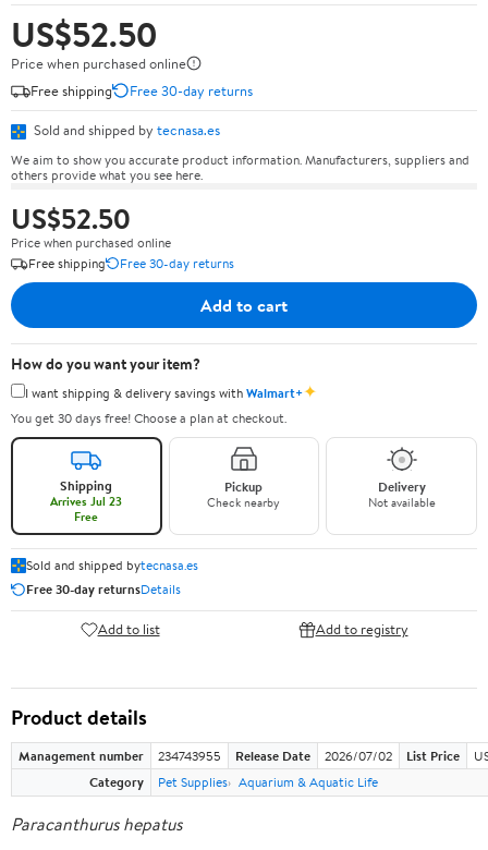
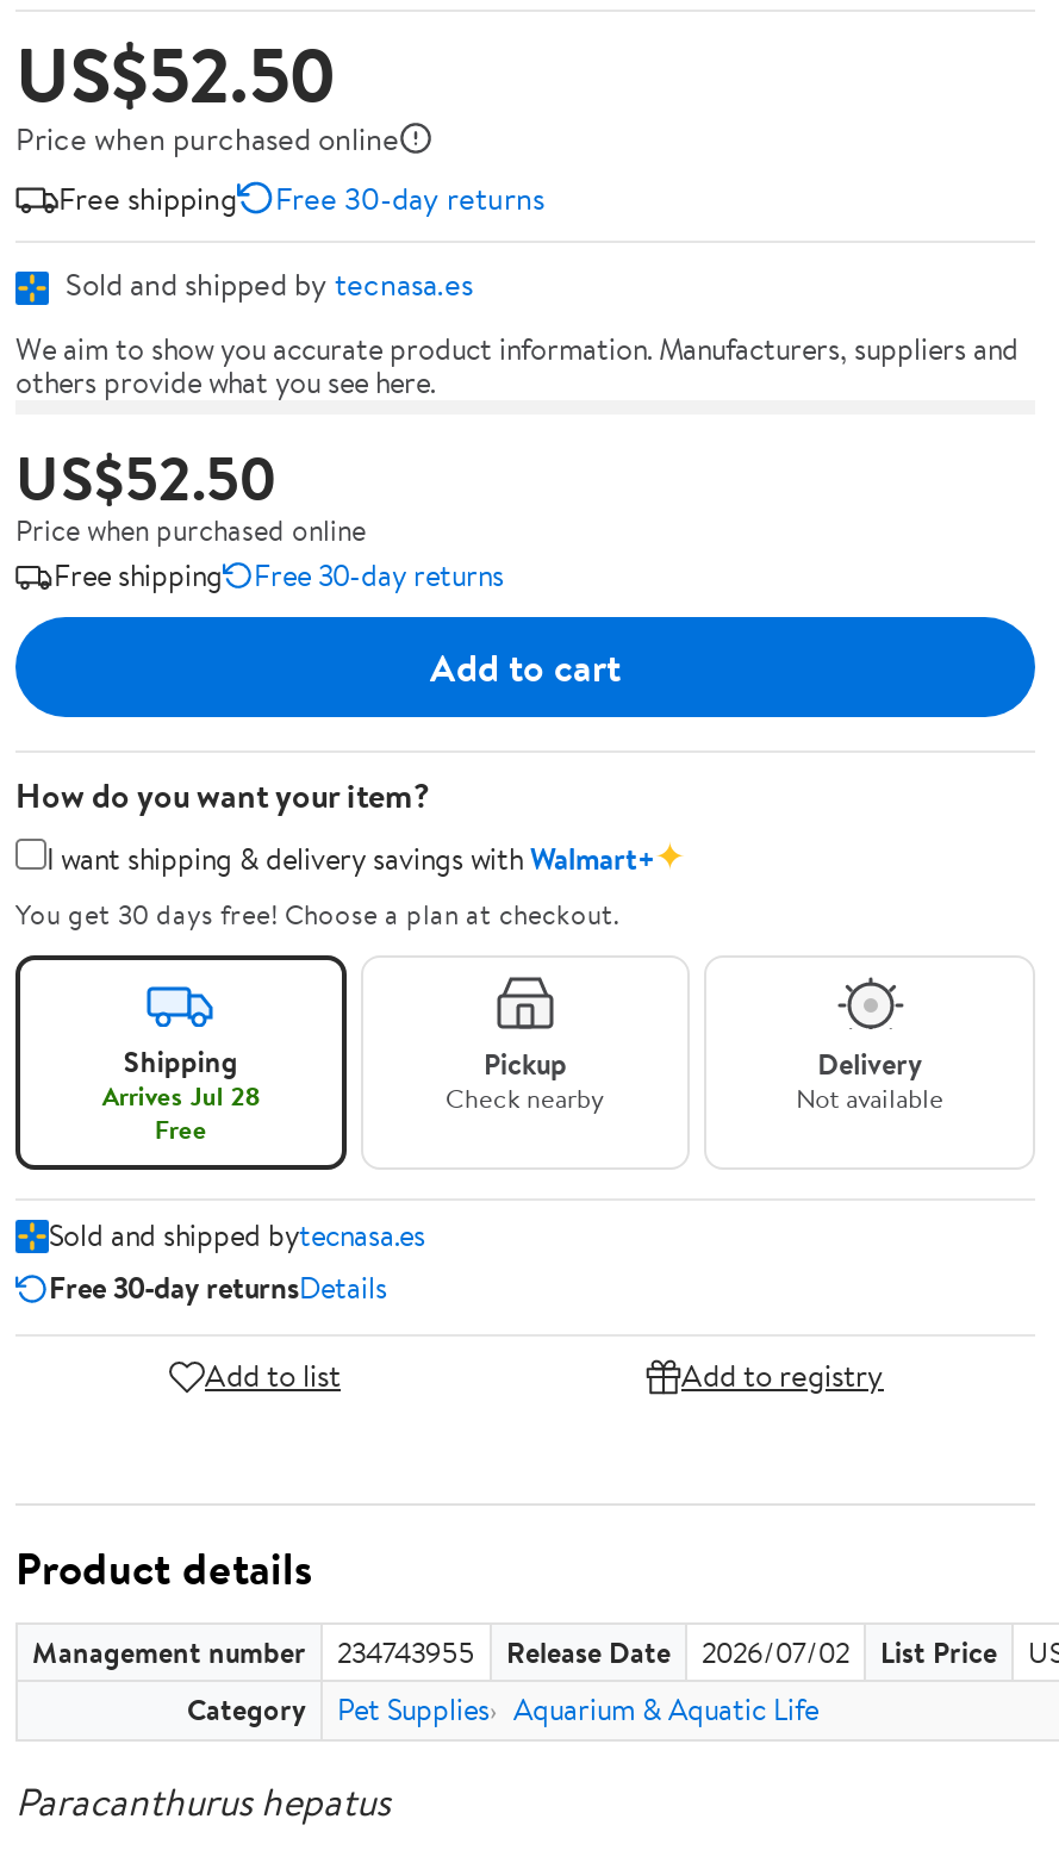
[50,493,122,510] Arrives Jul 23 -> [102,1077,259,1115] Arrives Jul 28

